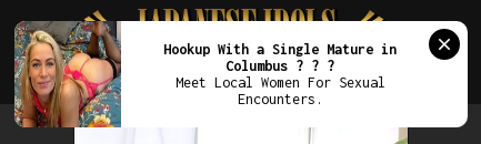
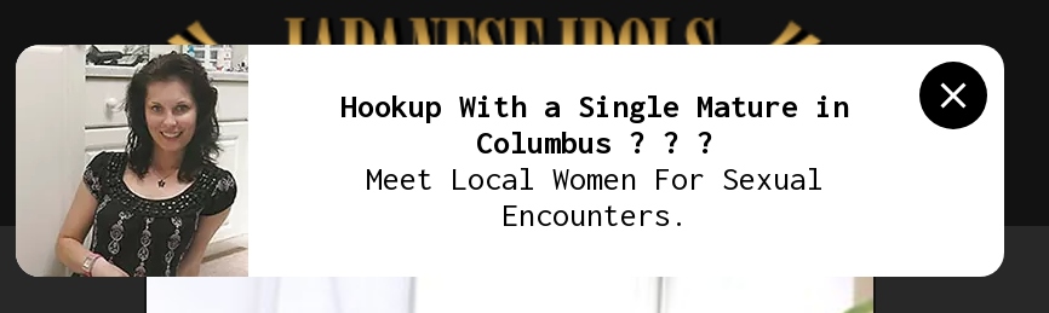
[13,21,122,128] [image] -> [13,42,248,279] [image]

